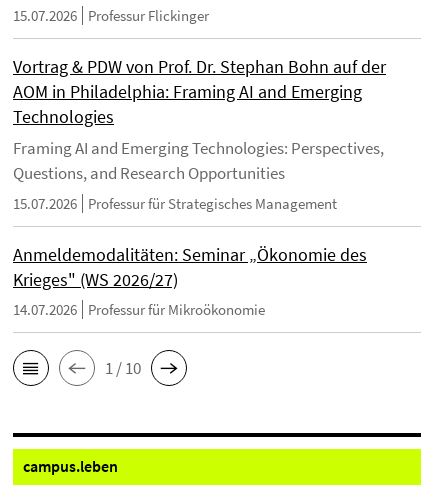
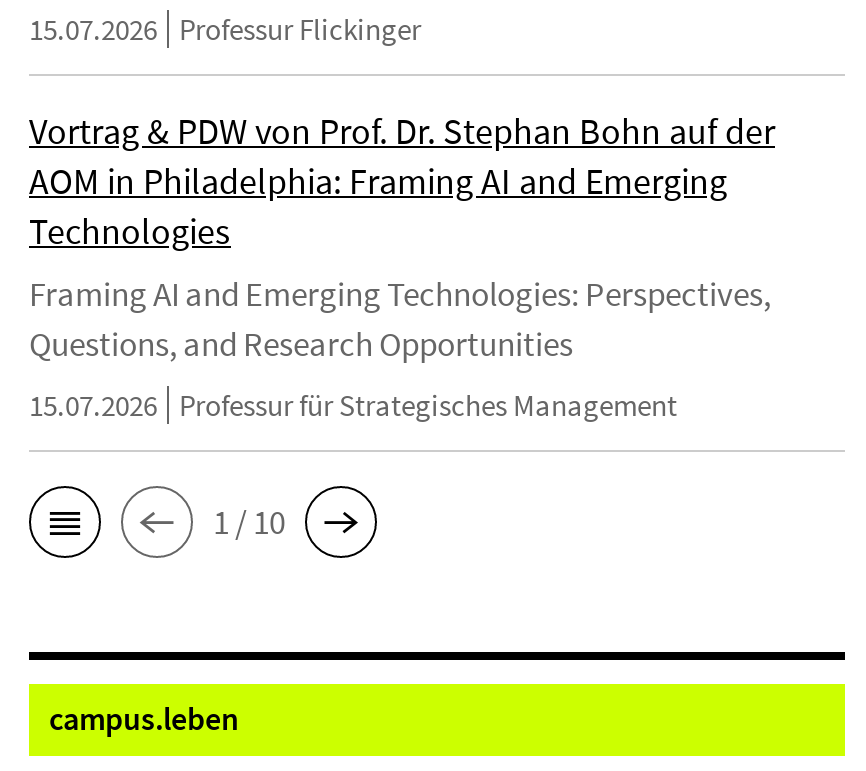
[13,243,367,319] Anmeldemodalitäten: Seminar „Ökonomie des | Krieges" (WS 2026/27) | 14.07.2026 Professur für Mikroökonomie -> none

